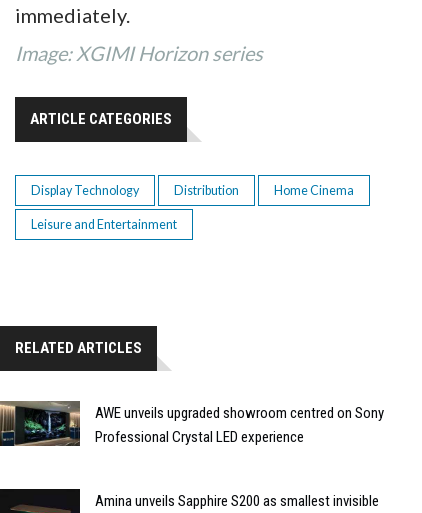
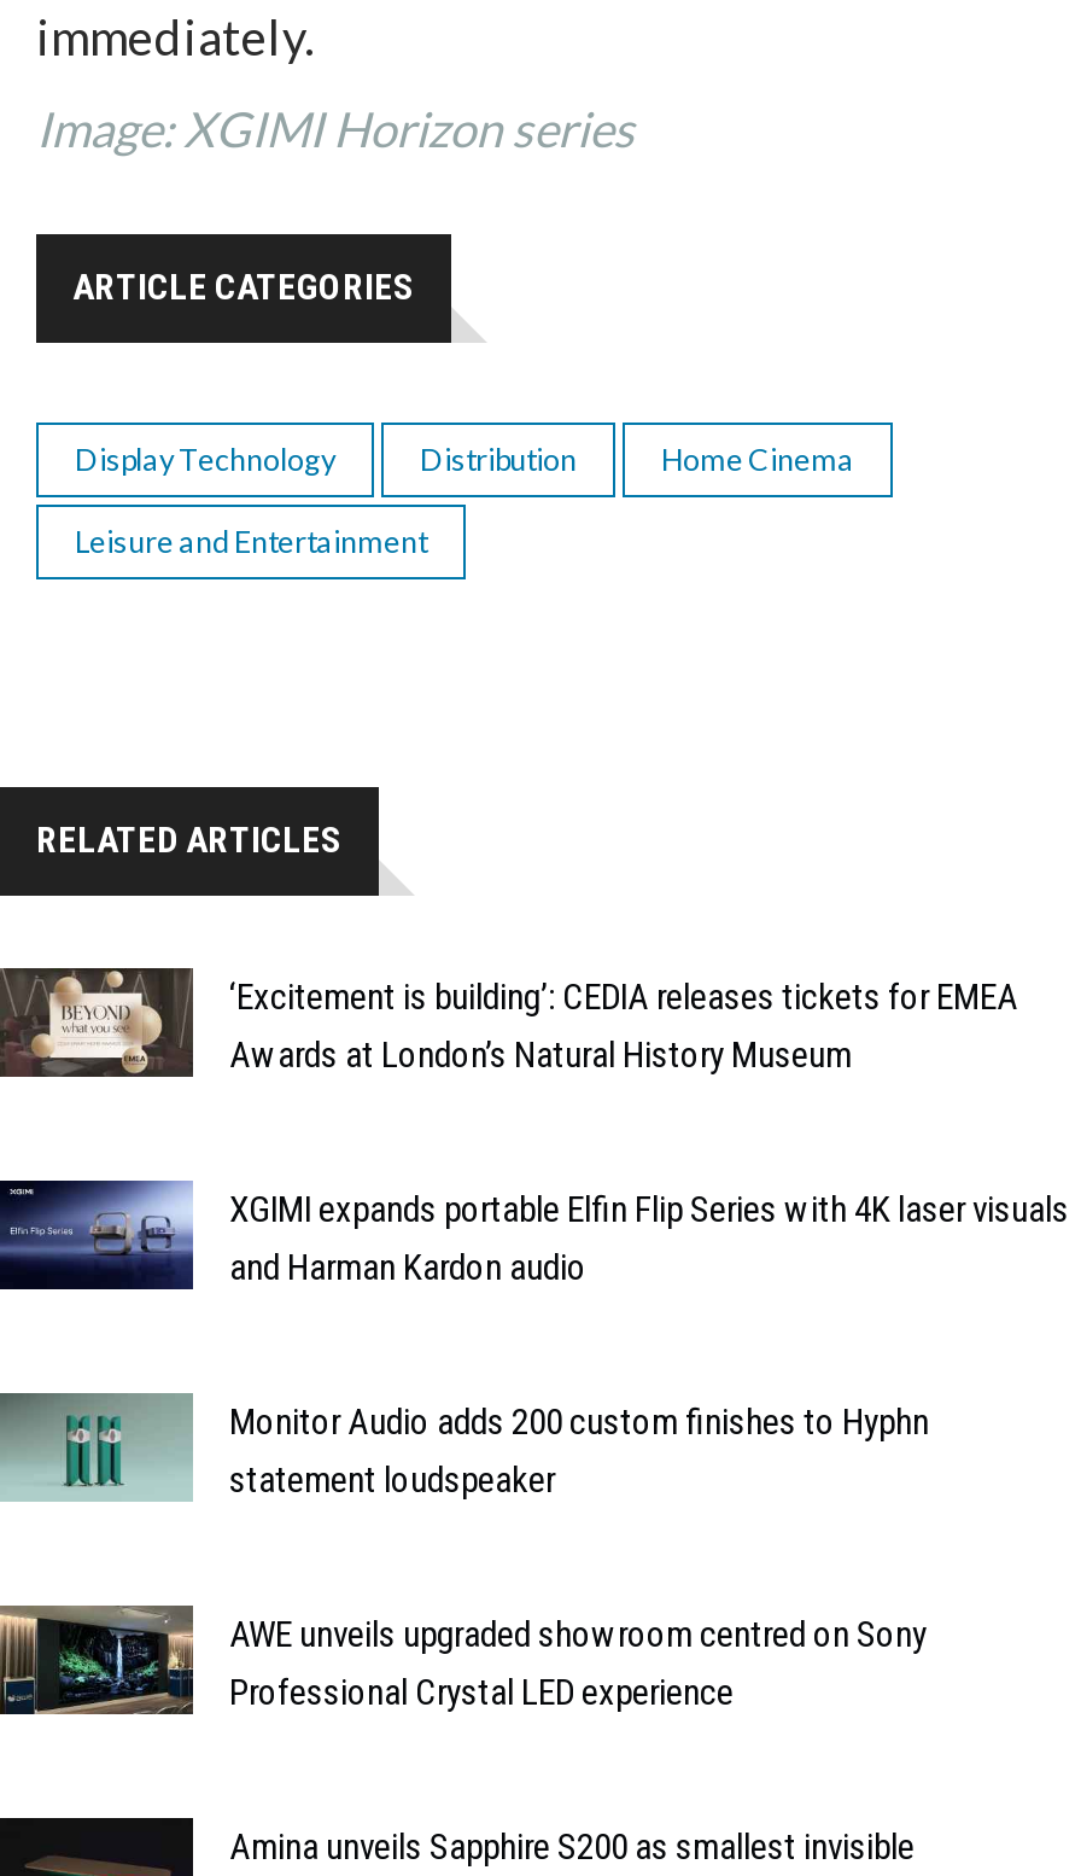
none -> [7,966,1018,1079] [image] | ‘Excitement is building’: CEDIA releases tickets for EMEA | Awards at London’s Natural History Museum
none -> [7,1178,1069,1292] [image] | XGIMI expands portable Elfin Flip Series with 4K laser visuals | and Harman Kardon audio
none -> [7,1391,929,1533] [image] | Monitor Audio adds 200 custom finishes to Hyphn | statement loudspeaker

